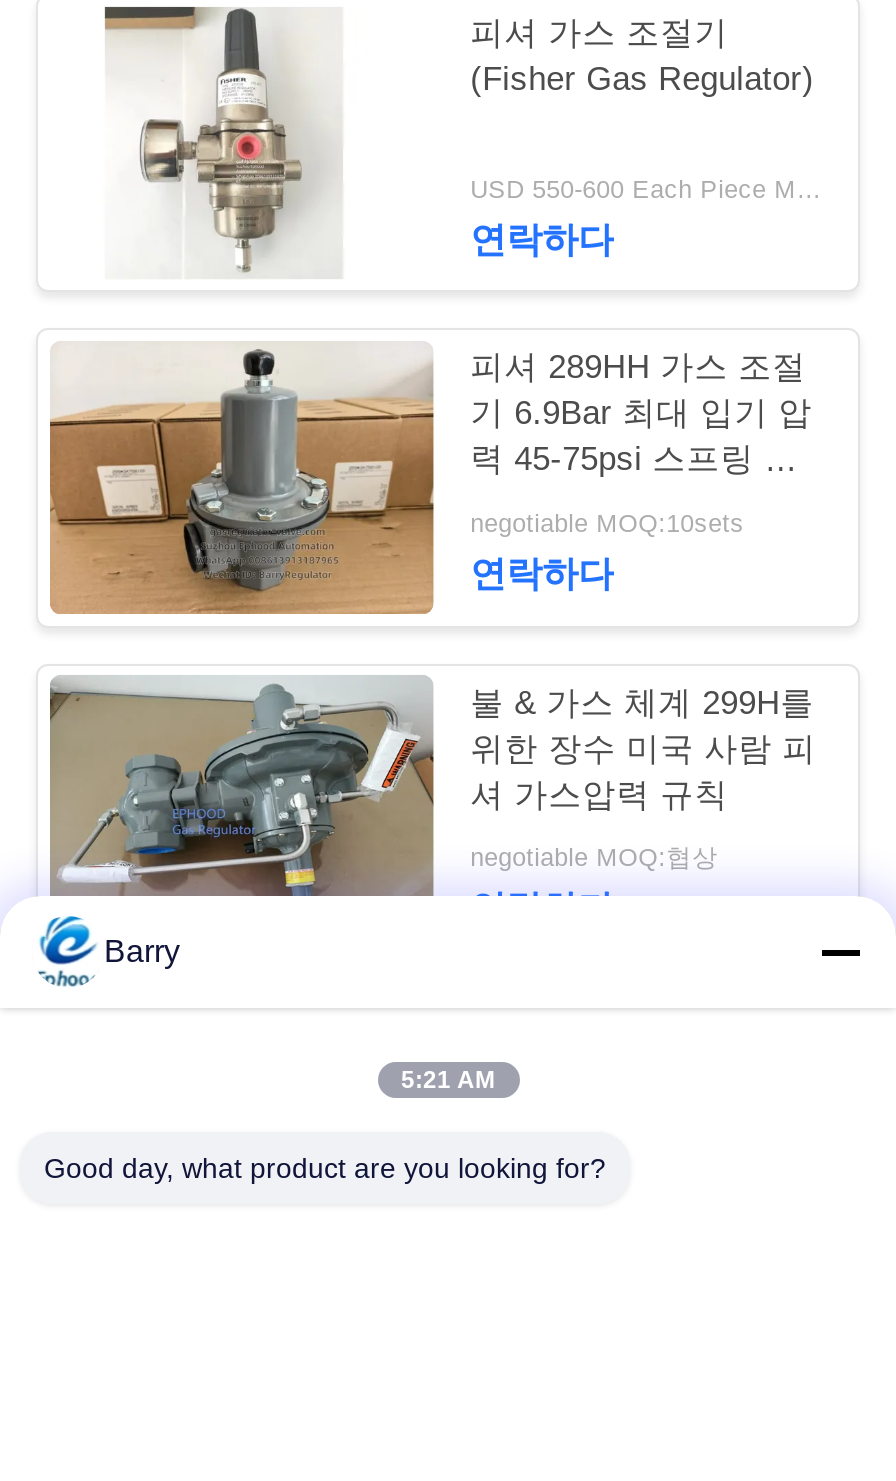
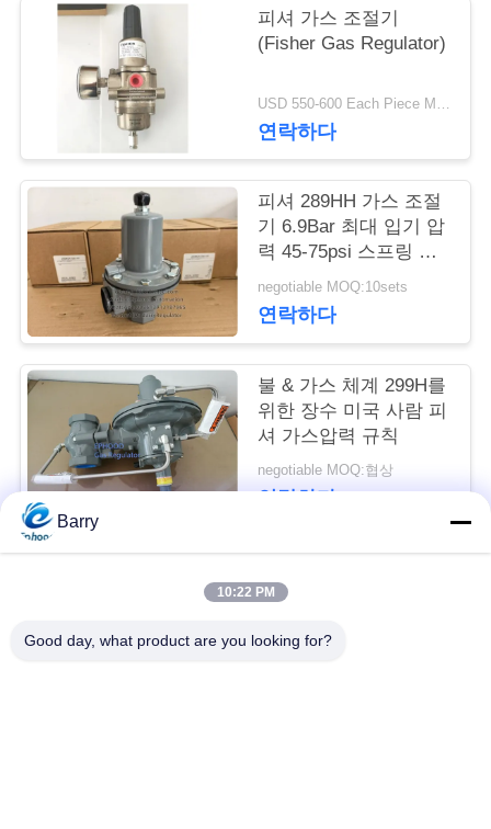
[401,1066,495,1094] 5:21 AM -> [216,584,275,600] 10:22 PM

